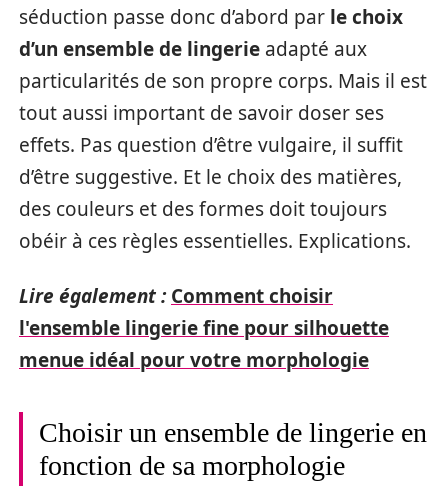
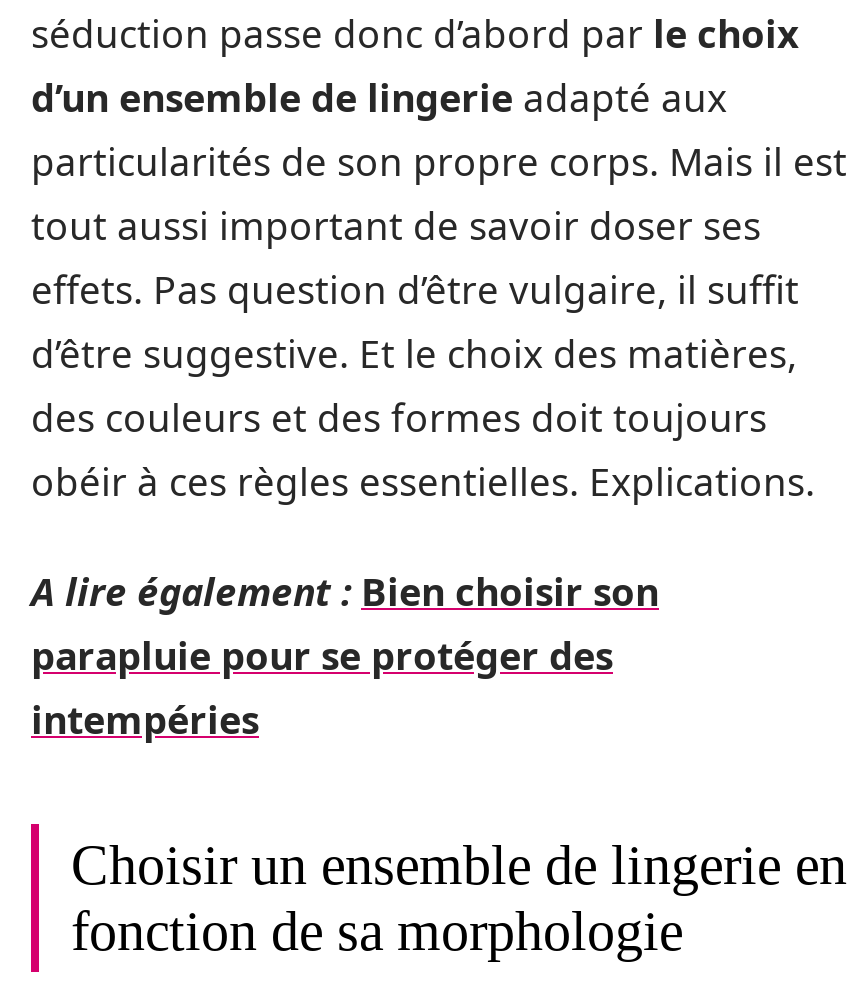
[19,282,389,372] Lire également : Comment choisir | l'ensemble lingerie fine pour silhouette | menue idéal pour votre morphologie -> [31,565,659,745] A lire également : Bien choisir son | parapluie pour se protéger des | intempéries

